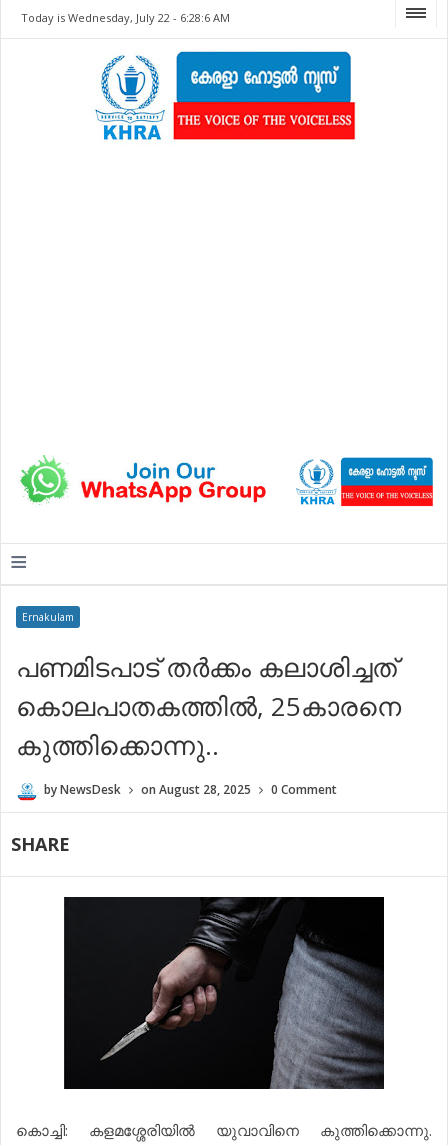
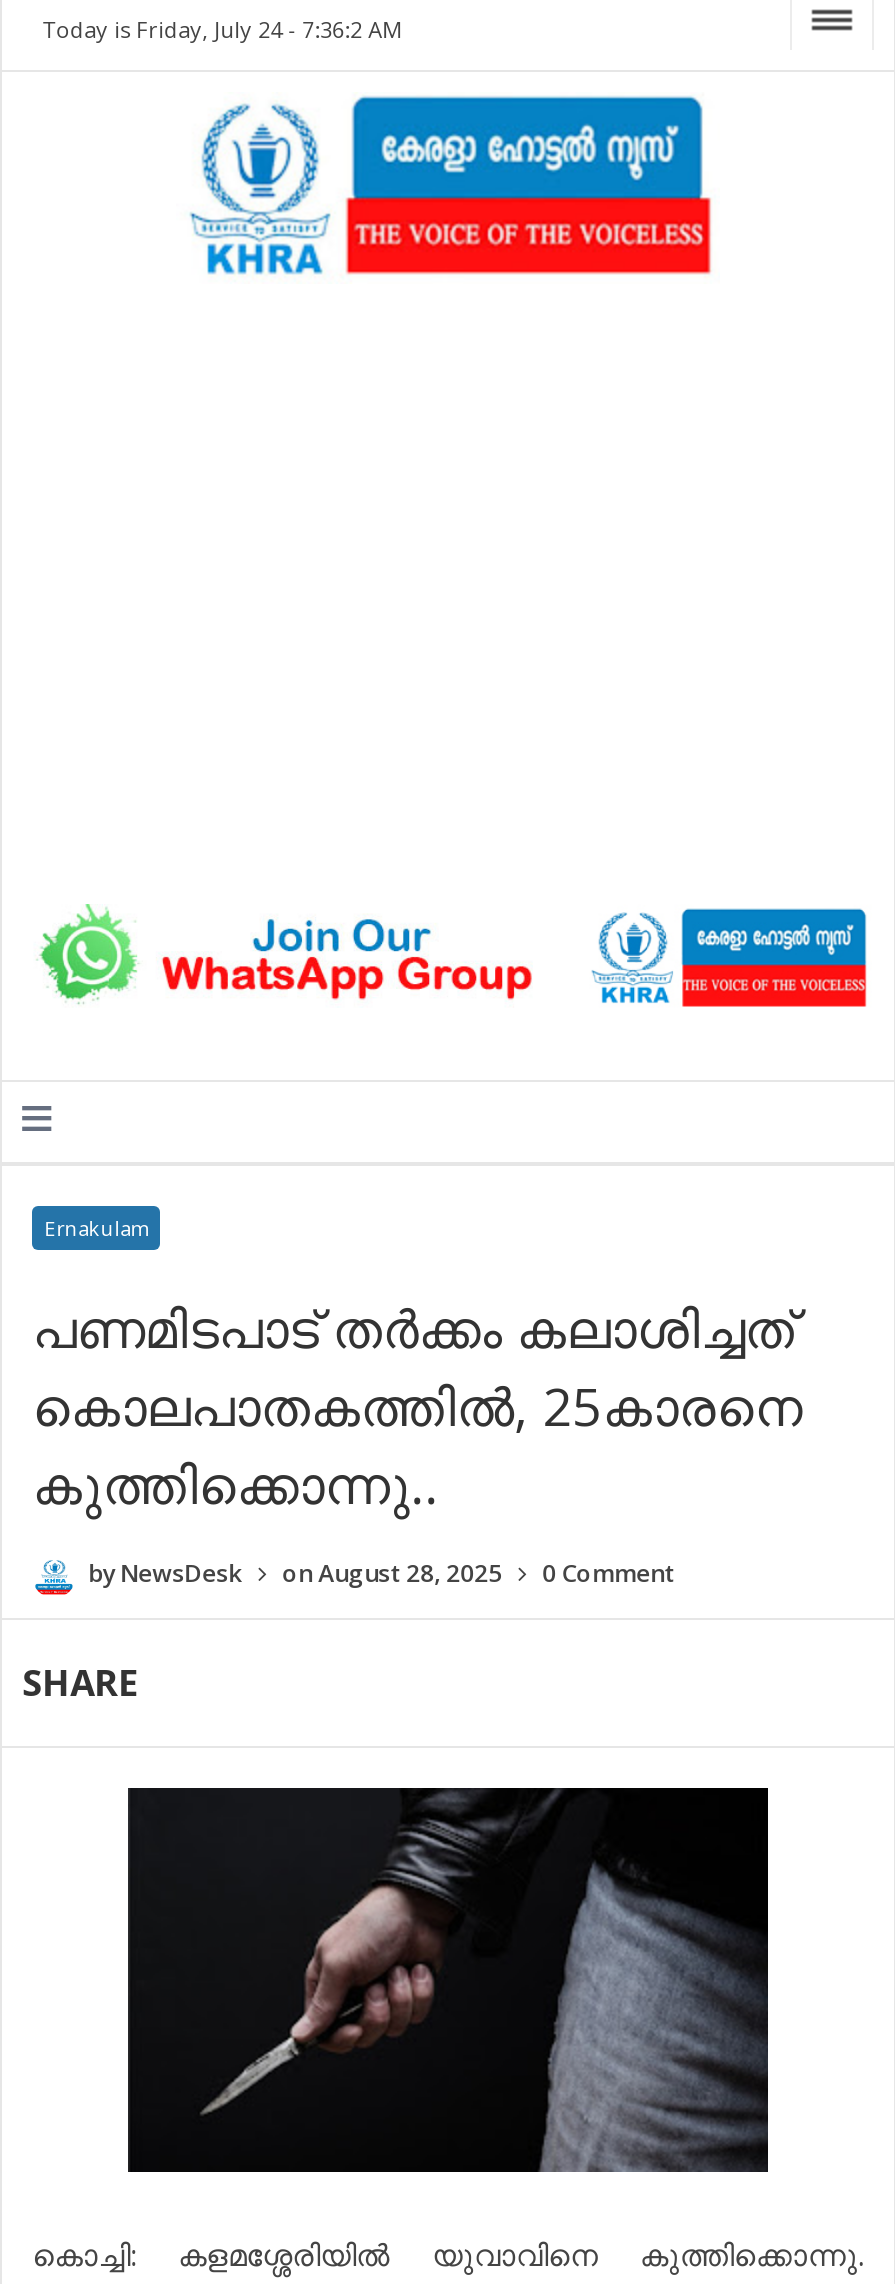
[21,10,230,25] Today is Wednesday, July 22 - 6:28:6 AM -> [42,14,402,44] Today is Friday, July 24 - 7:36:2 AM

